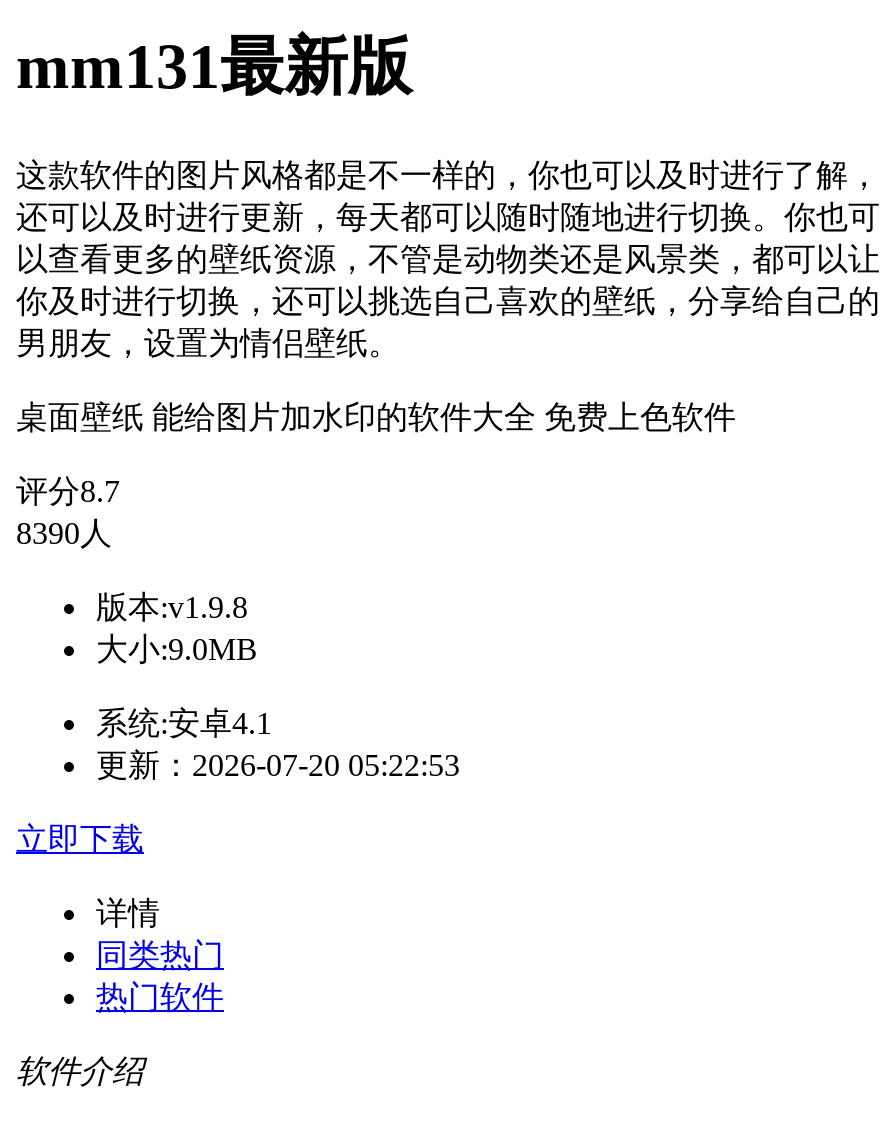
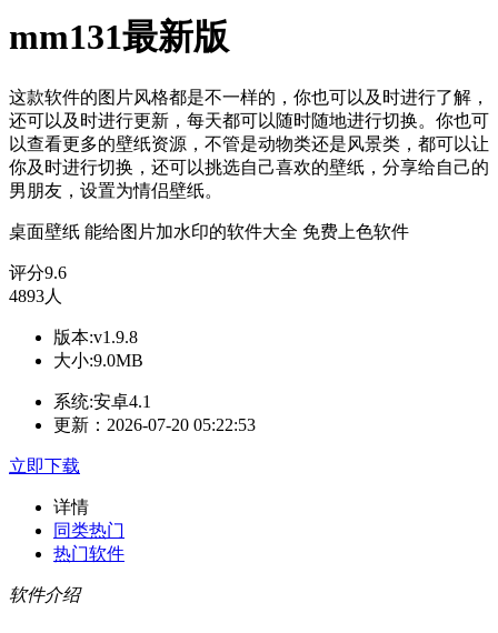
[16,474,120,508] 评分8.7 -> [9,263,67,282] 评分9.6
[16,516,112,550] 8390人 -> [9,286,62,305] 4893人

